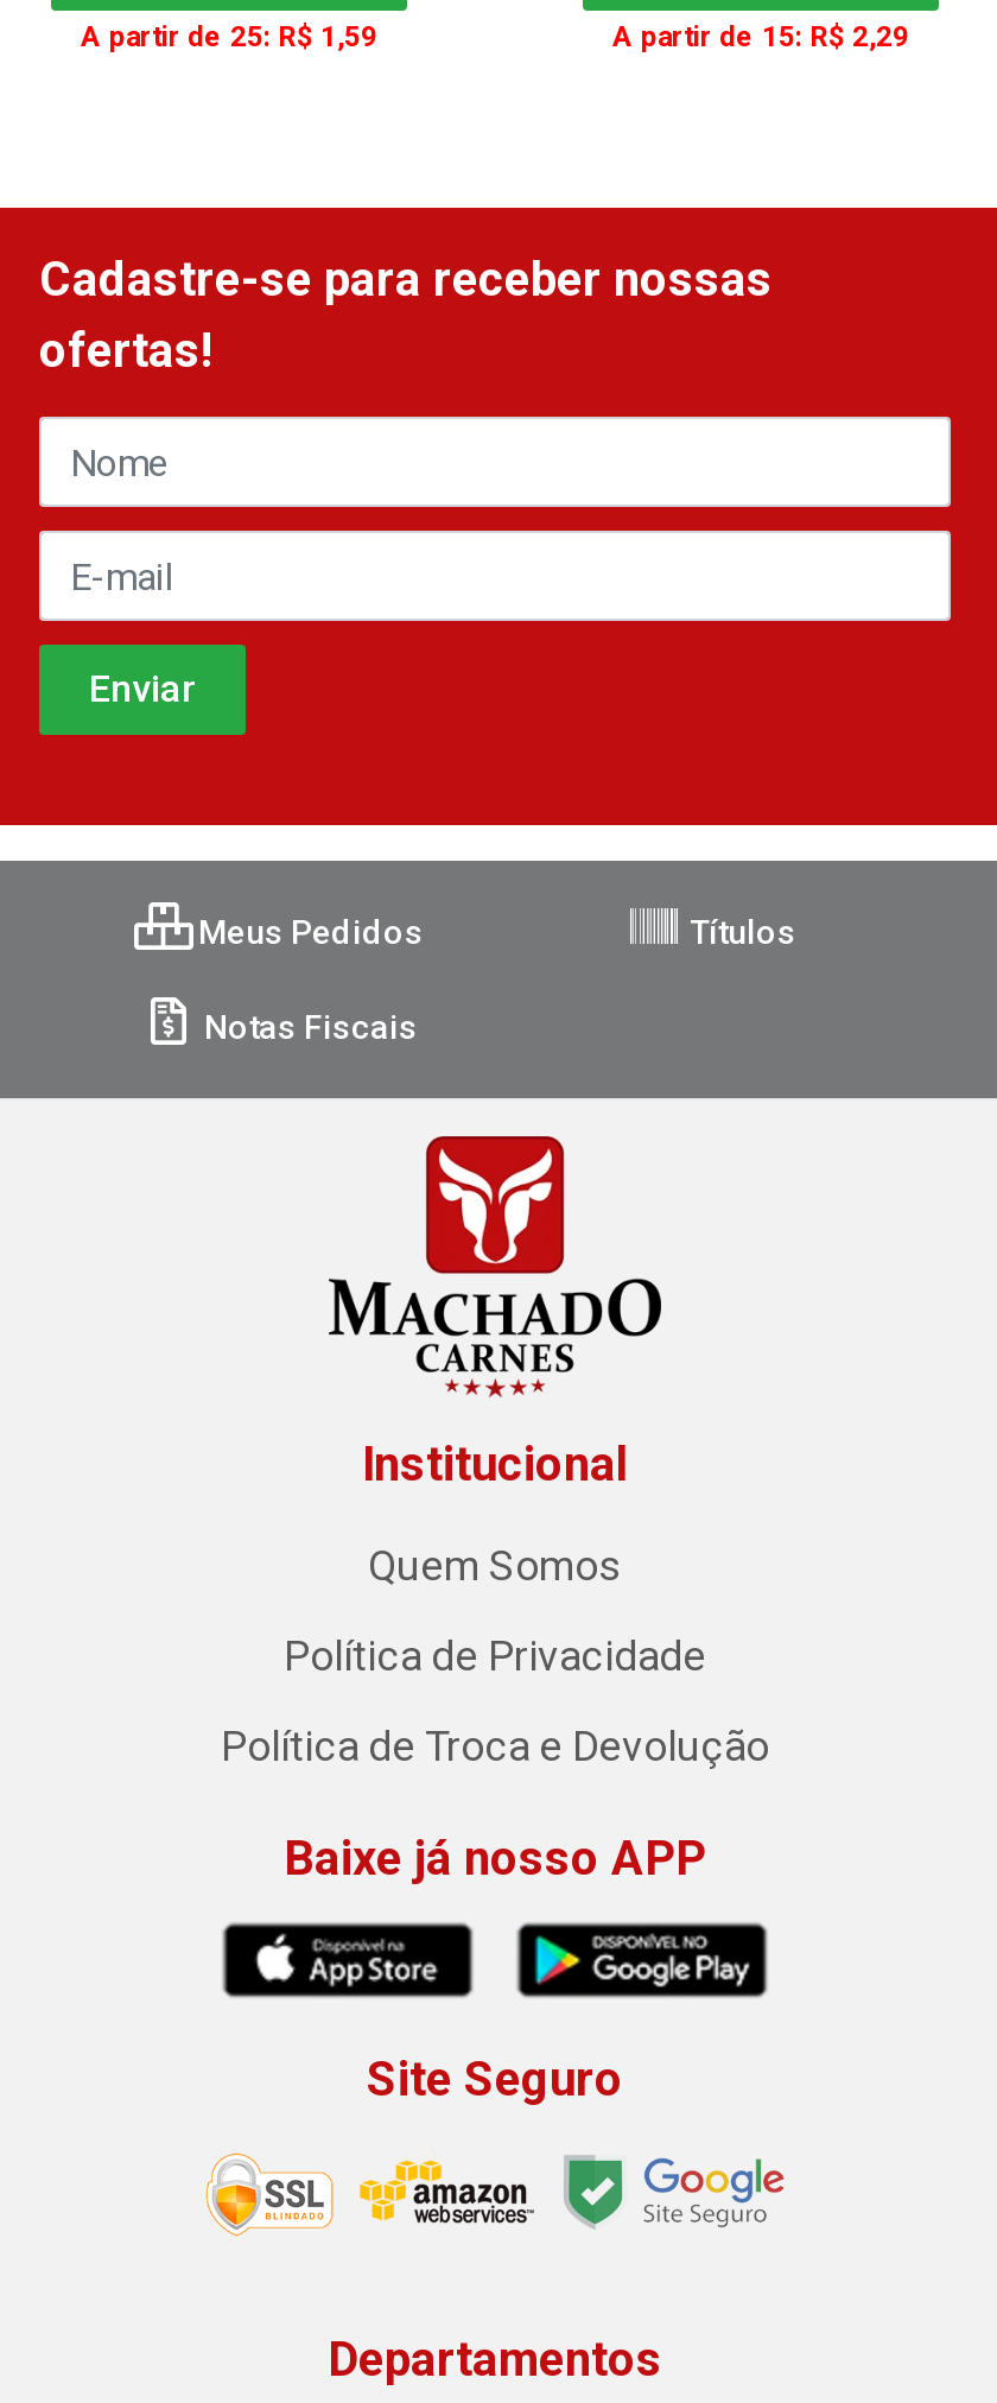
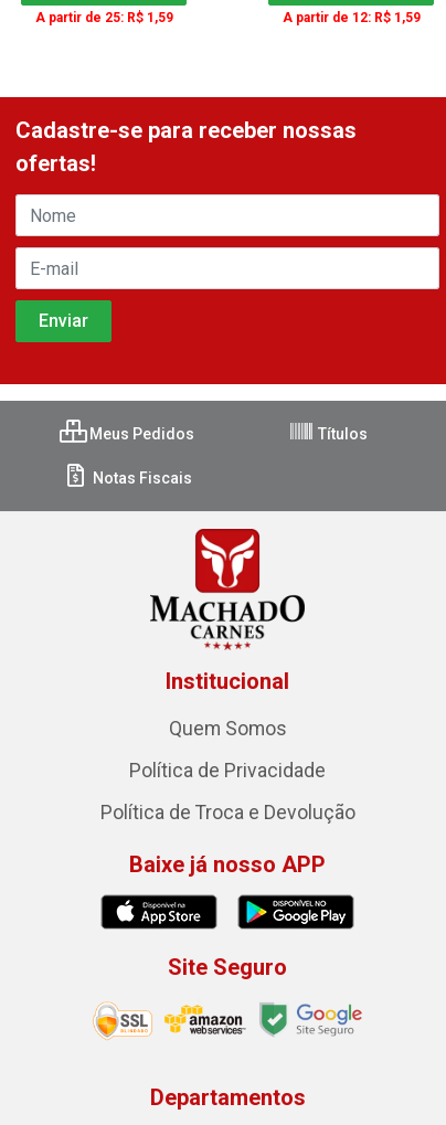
[612,20,909,53] A partir de 15: R$ 2,29 -> [282,10,420,25] A partir de 12: R$ 1,59

